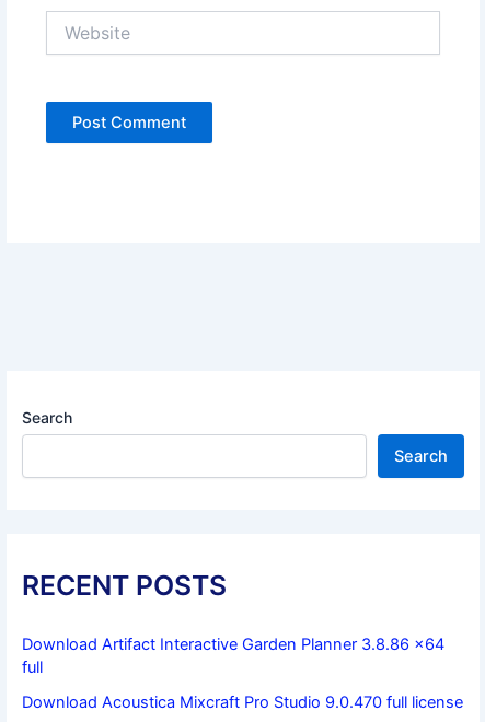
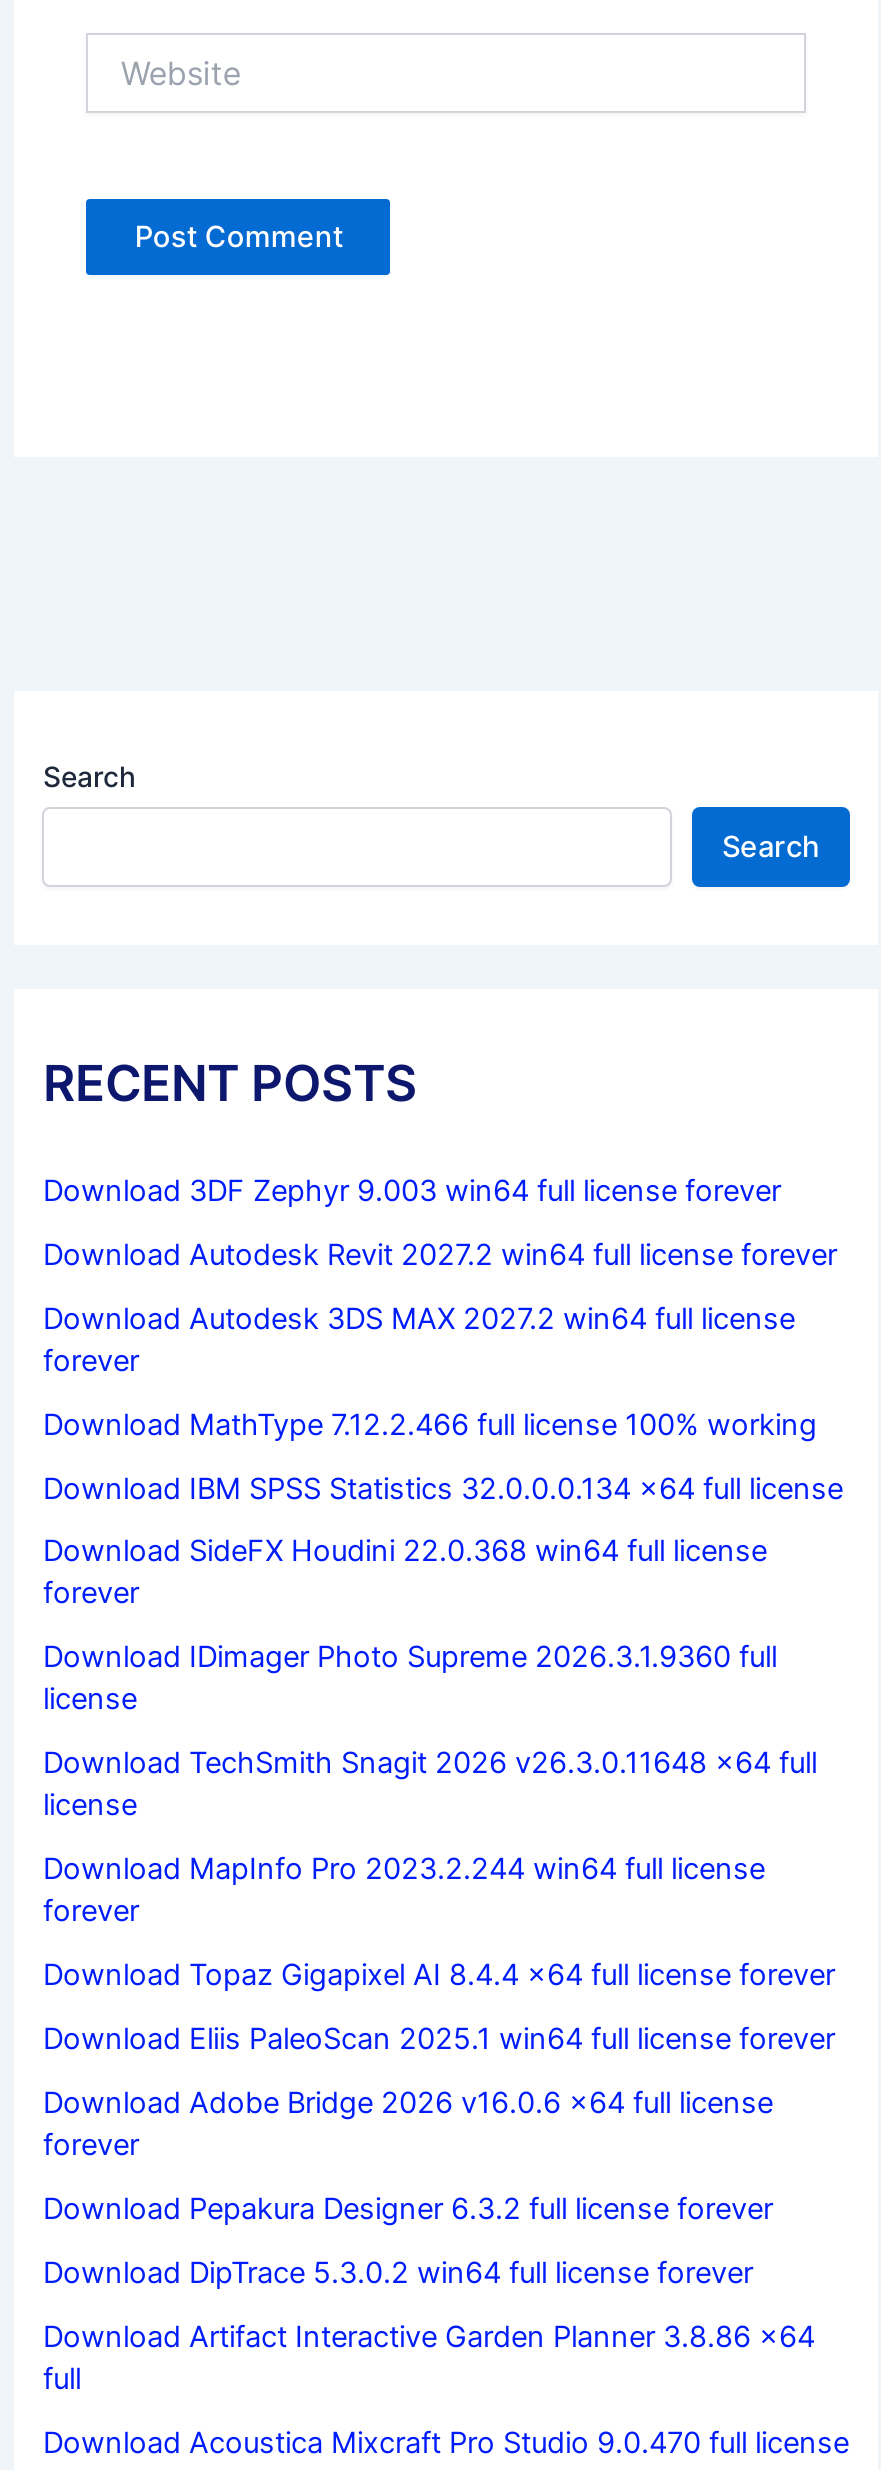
none -> [43,1173,843,2291] Download 3DF Zephyr 9.003 win64 full license forever | Download Autodesk Revit 2027.2 win64 full license forever | Download Autodesk 3DS MAX 2027.2 win64 full license | forever | Download MathType 7.12.2.466 full license 100% working | Download IBM SPSS Statistics 32.0.0.0.134 x64 full license | Download SideFX Houdini 22.0.368 win64 full license | forever | Download IDimager Photo Supreme 2026.3.1.9360 full | license | Download TechSmith Snagit 2026 v26.3.0.11648 x64 full | license | Download MapInfo Pro 2023.2.244 win64 full license | forever | Download Topaz Gigapixel AI 8.4.4 x64 full license forever | Download Eliis PaleoScan 2025.1 win64 full license forever | Download Adobe Bridge 2026 v16.0.6 x64 full license | forever | Download Pepakura Designer 6.3.2 full license forever | Download DipTrace 5.3.0.2 win64 full license forever

